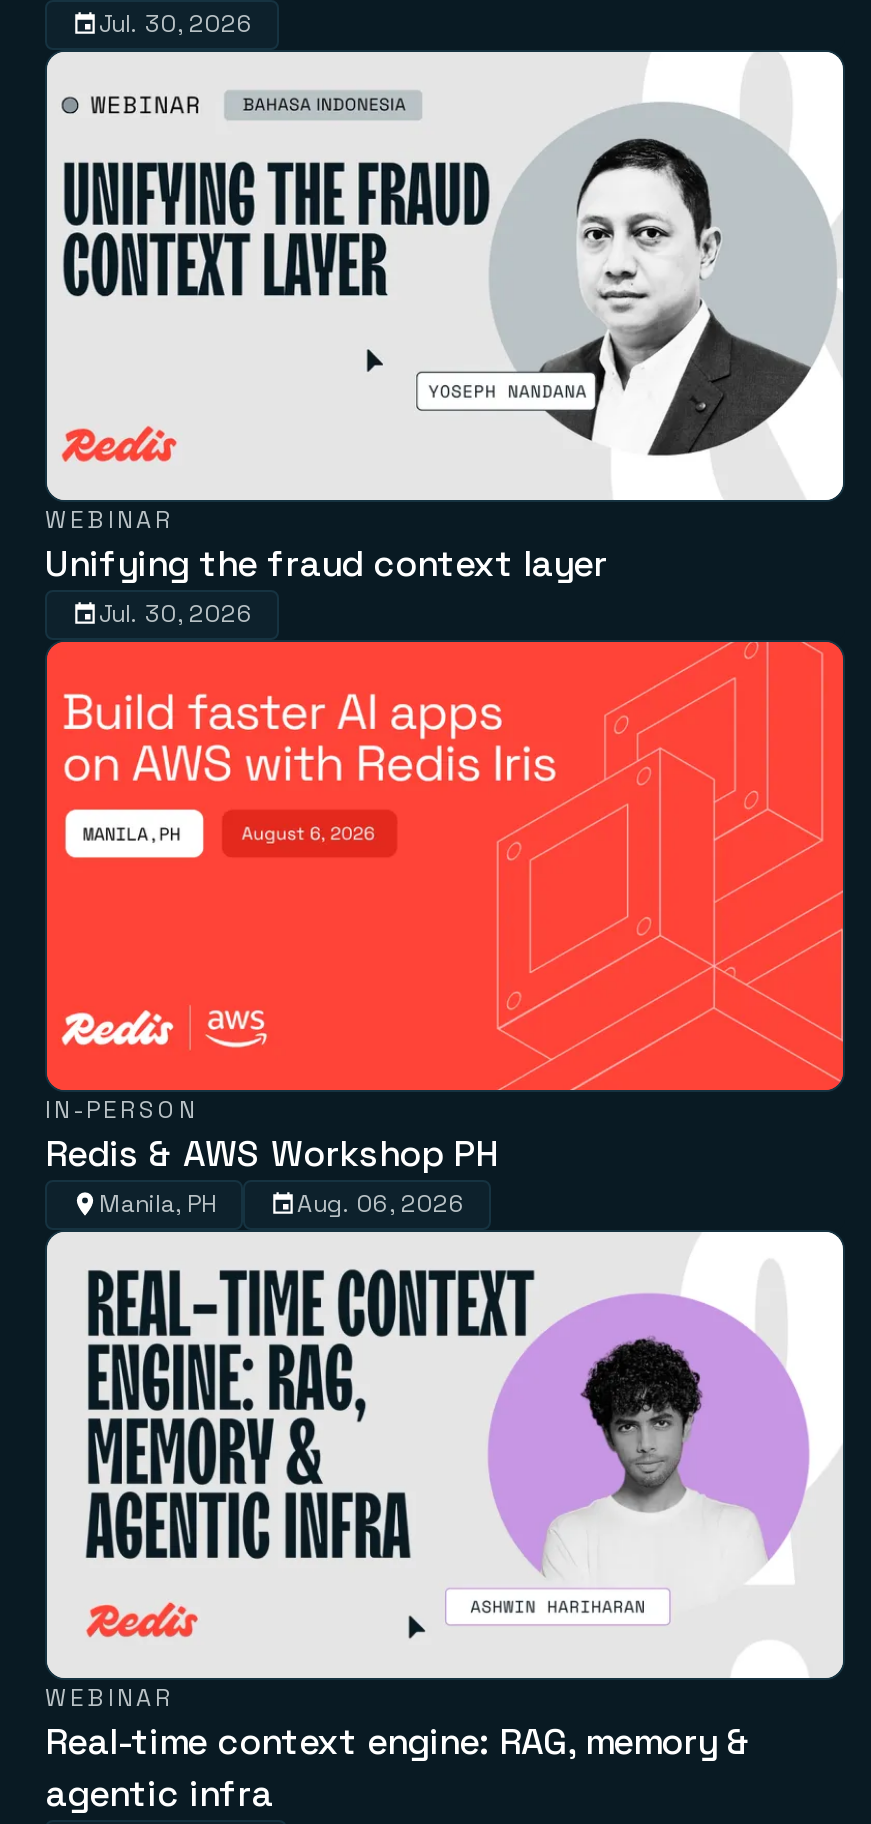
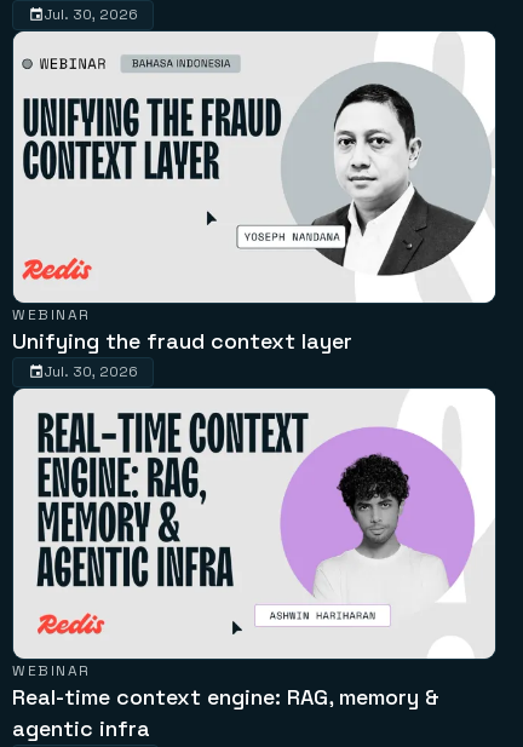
[45,640,845,1219] [image] | IN-PERSON | Redis & AWS Workshop PH | Manila, PH | Aug. 06, 2026 -> none

